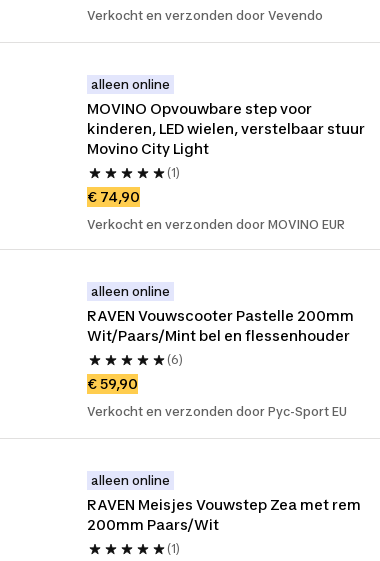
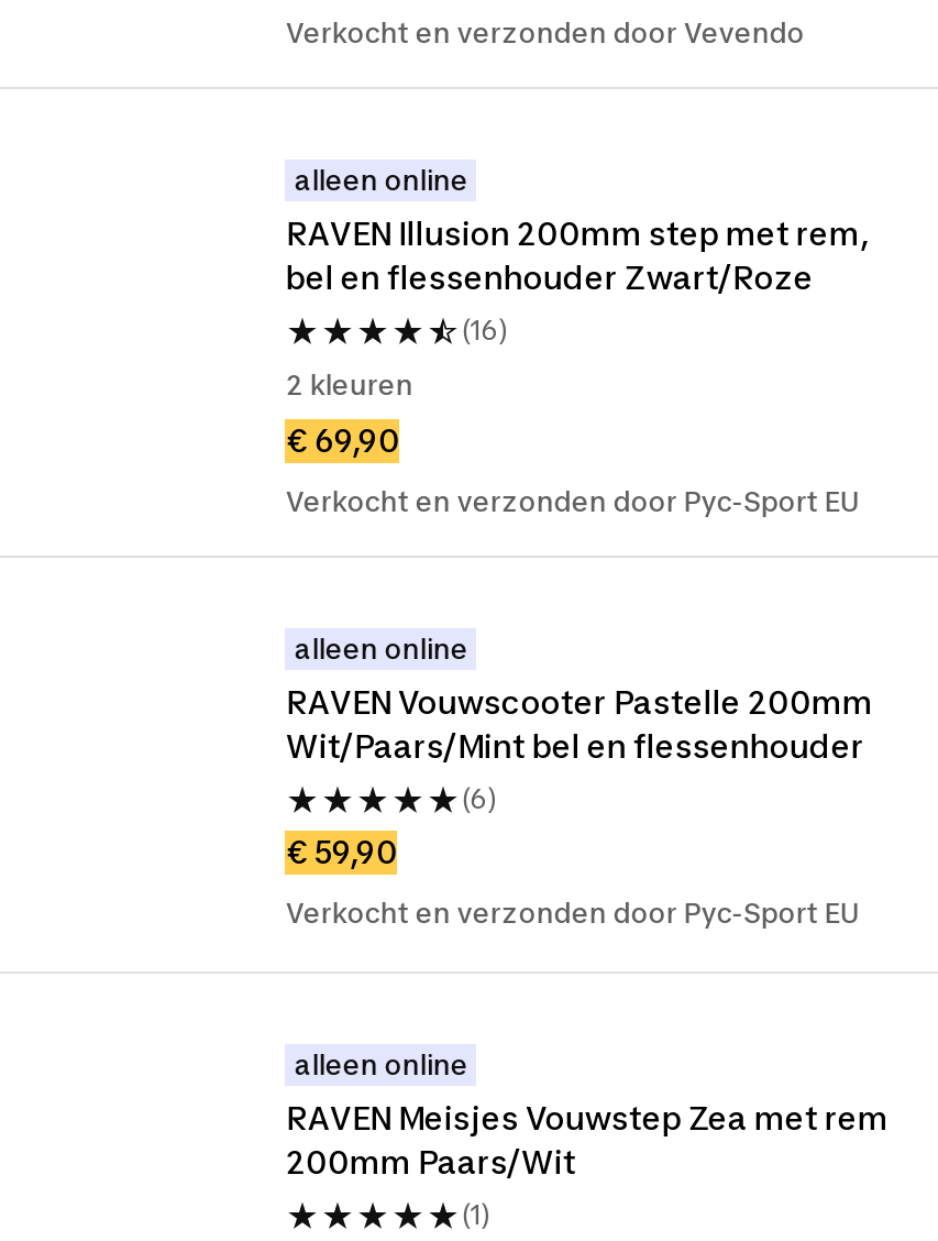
[87,100,365,232] MOVINO Opvouwbare step voor | kinderen, LED wielen, verstelbaar stuur | Movino City Light | (1) | € 74,90 | Verkocht en verzonden door MOVINO EUR -> [285,215,868,518] RAVEN Illusion 200mm step met rem, | bel en flessenhouder Zwart/Roze | (16) | 2 kleuren | € 69,90 | Verkocht en verzonden door Pyc-Sport EU

